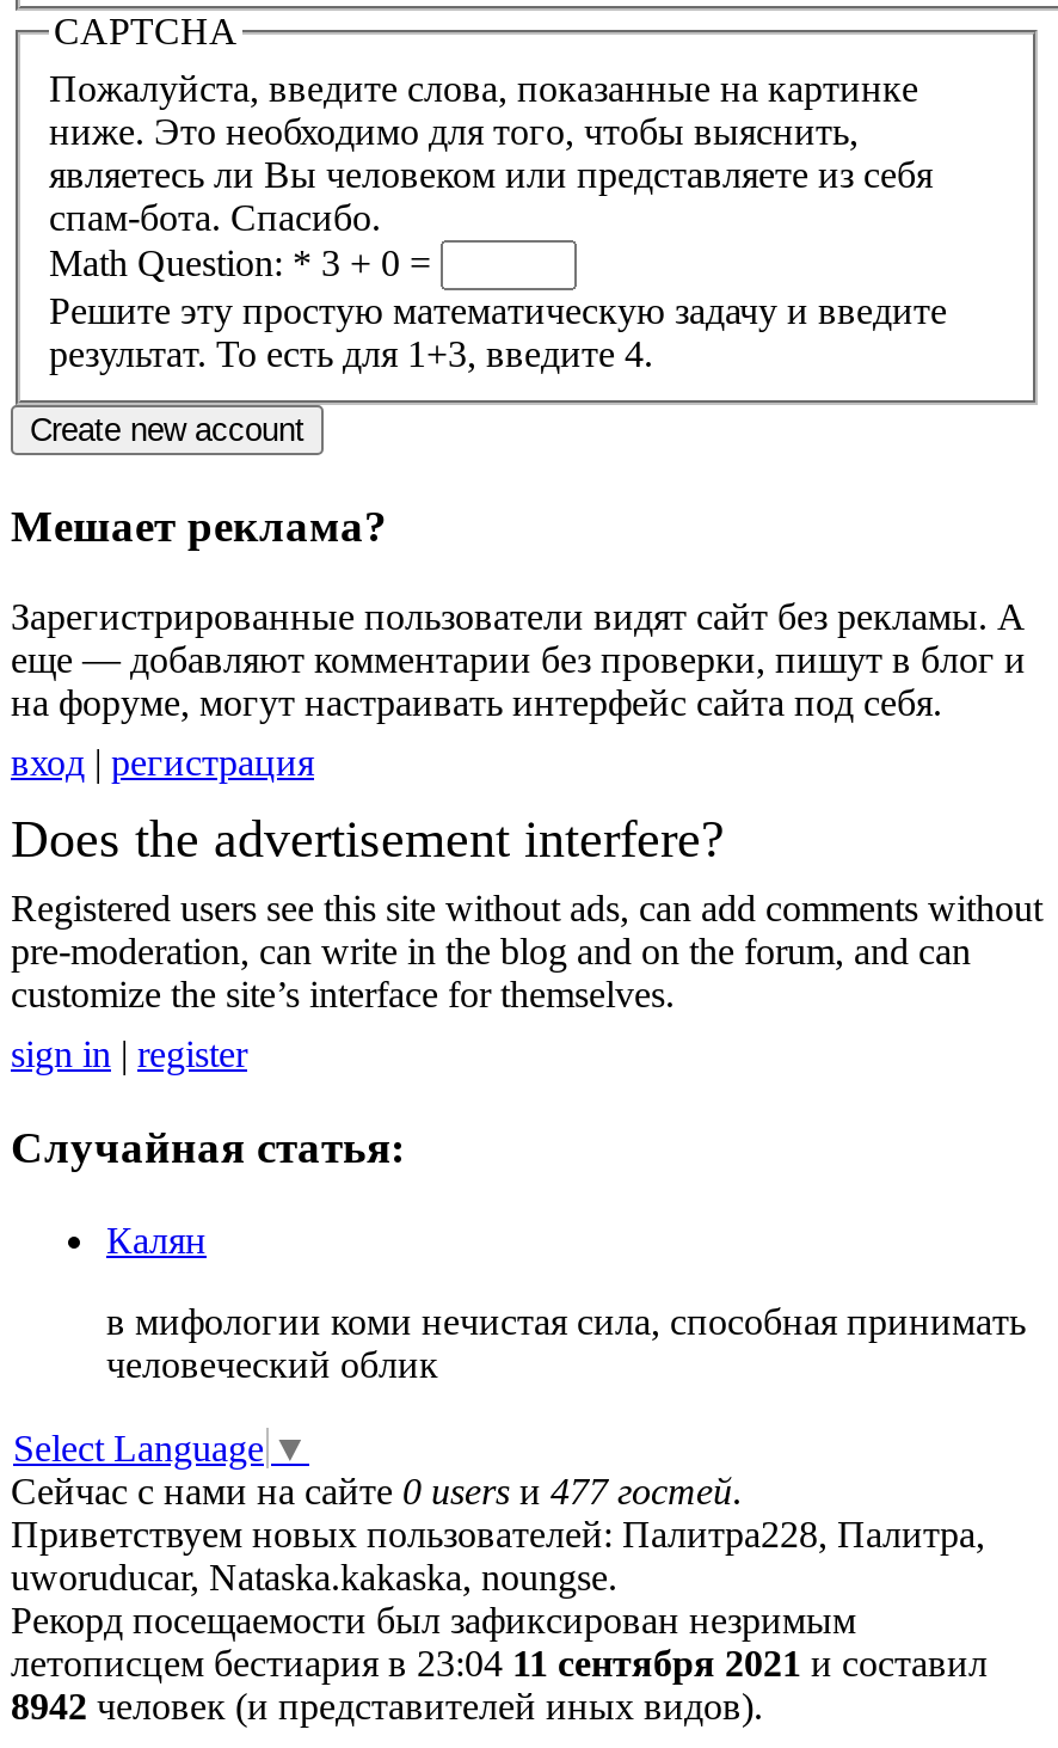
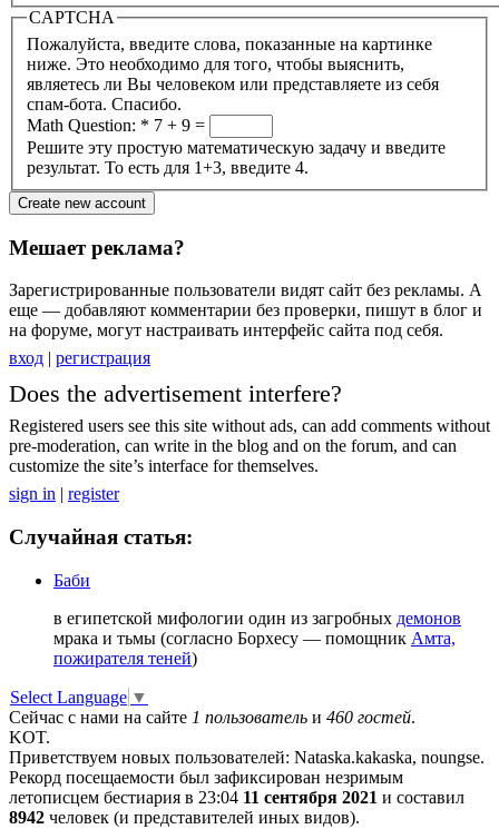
[49,243,441,283] Math Question: * 3 + 0 = -> [27,116,209,135] Math Question: * 7 + 9 =
[106,1219,207,1260] Калян -> [53,571,90,590] Баби
[106,1301,1026,1384] в мифологии коми нечистая сила, способная принимать | человеческий облик -> [53,608,461,667] в египетской мифологии один из загробных демонов | мрака и тьмы (согласно Борхесу — помощник Амта, | пожирателя теней)
[11,1471,985,1598] Сейчас с нами на сайте 0 users и 477 гостей. | Приветствуем новых пользователей: Палитра228, Палитра, | uworuducar, Nataska.kakaska, noungse. -> [9,708,485,767] Сейчас с нами на сайте 1 пользователь и 460 гостей. | KOT. | Приветствуем новых пользователей: Nataska.kakaska, noungse.

